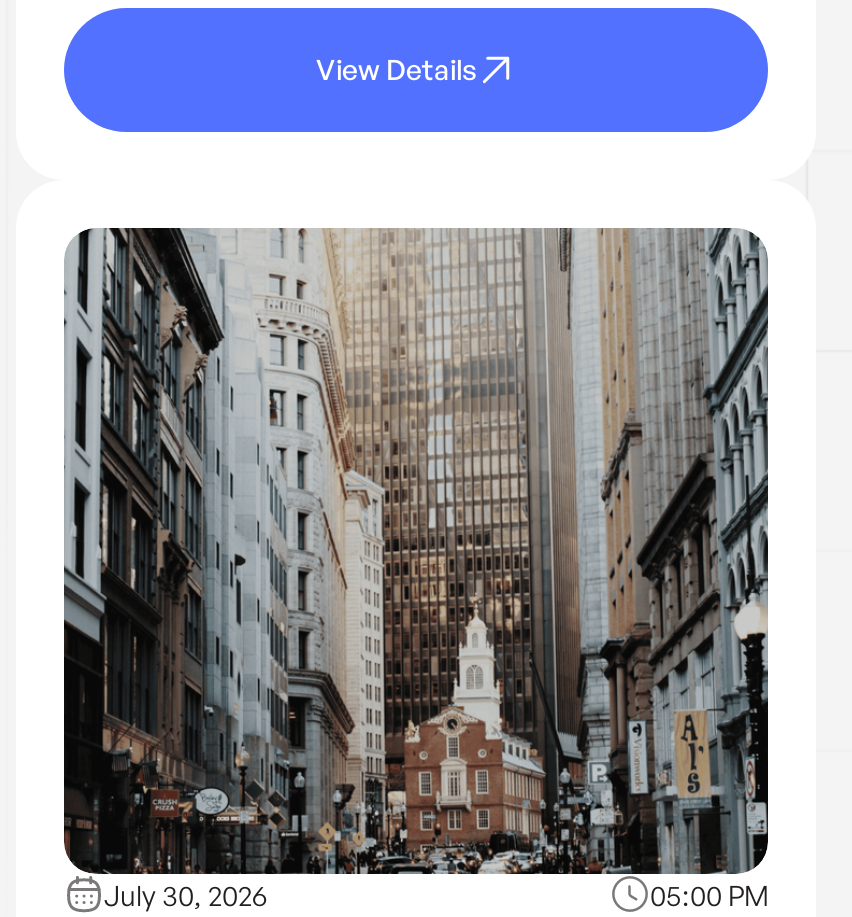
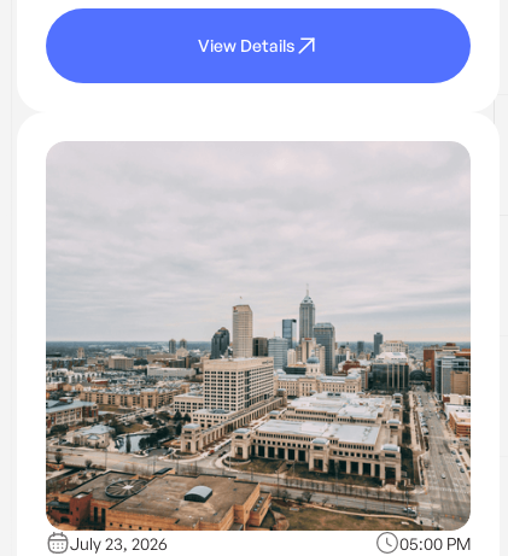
[62,225,770,913] [image] | July 30, 2026 -> [45,140,472,554] [image] | July 23, 2026

